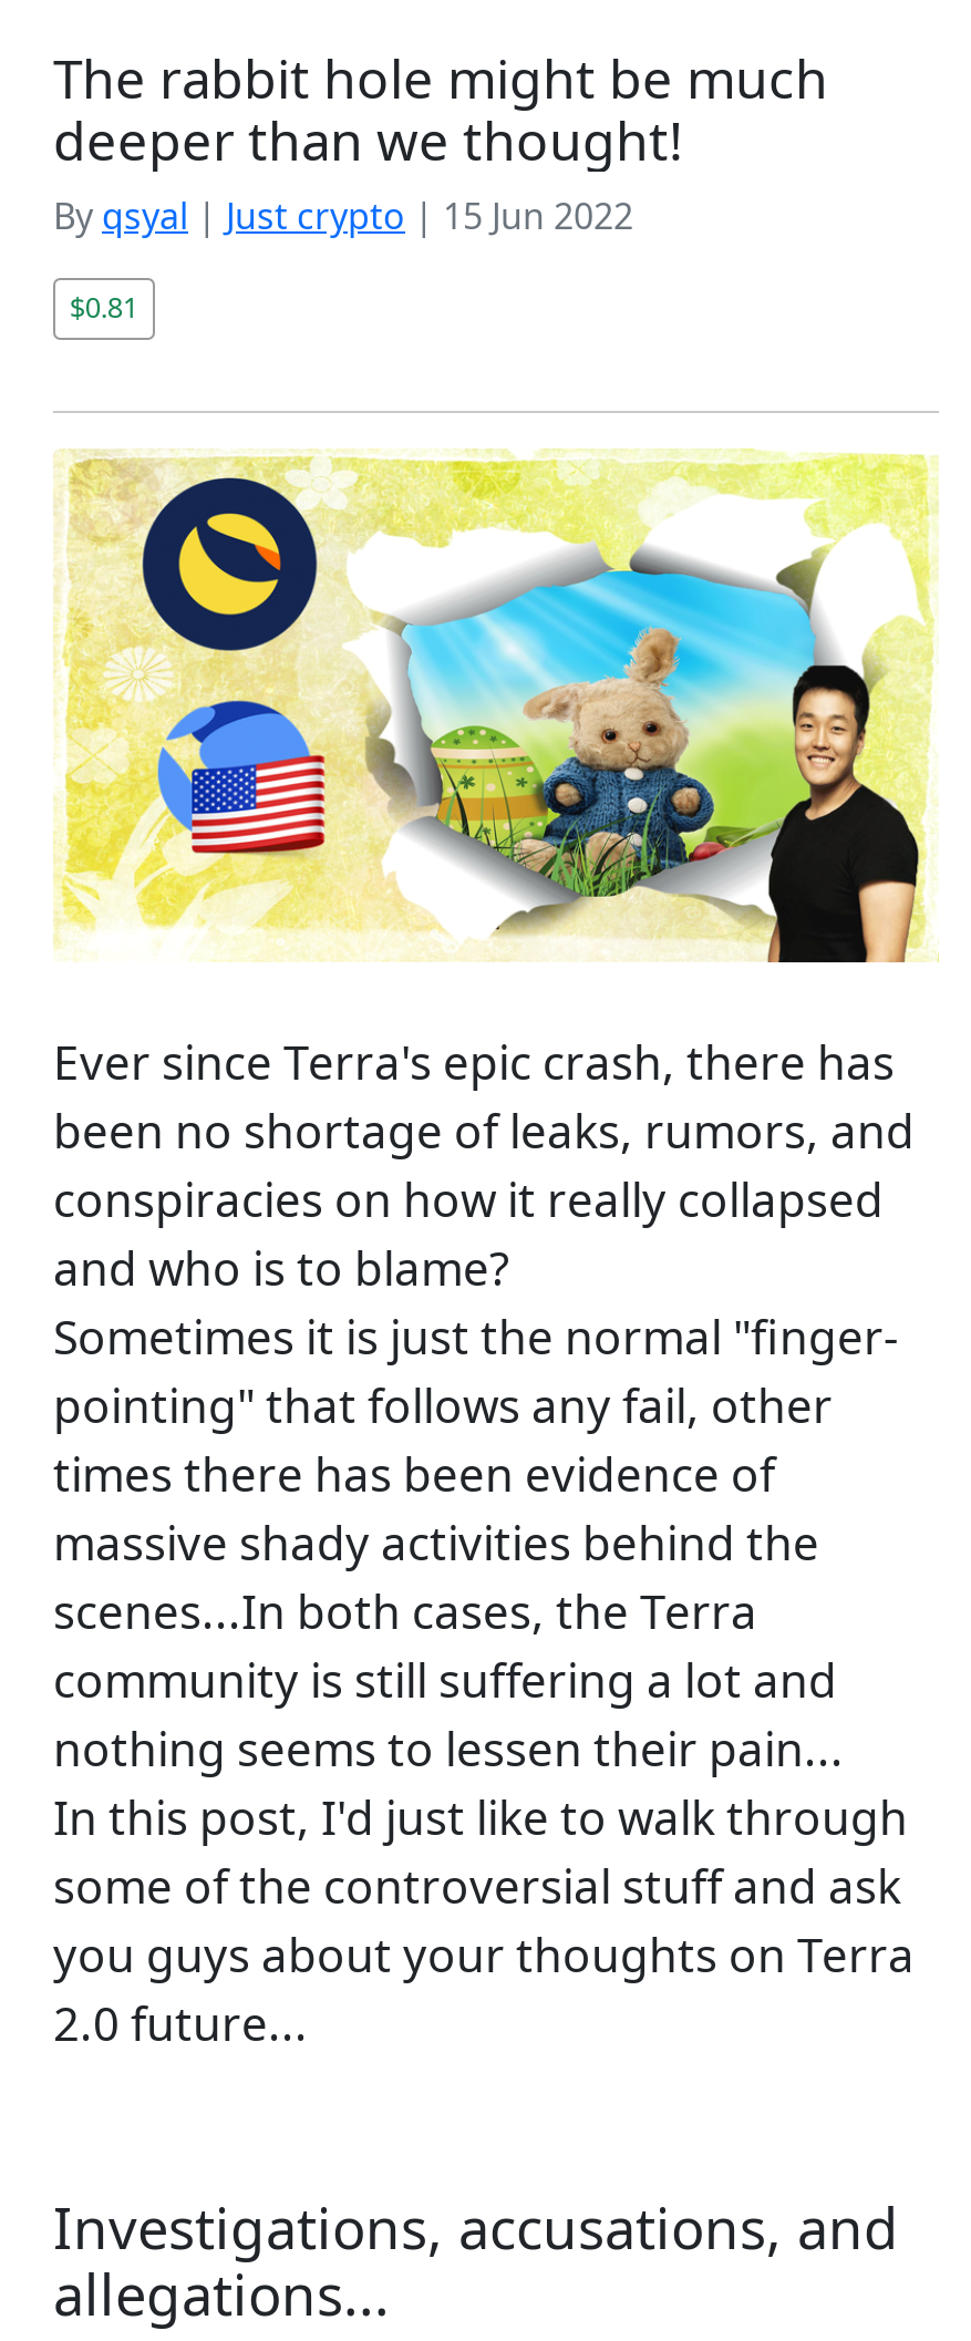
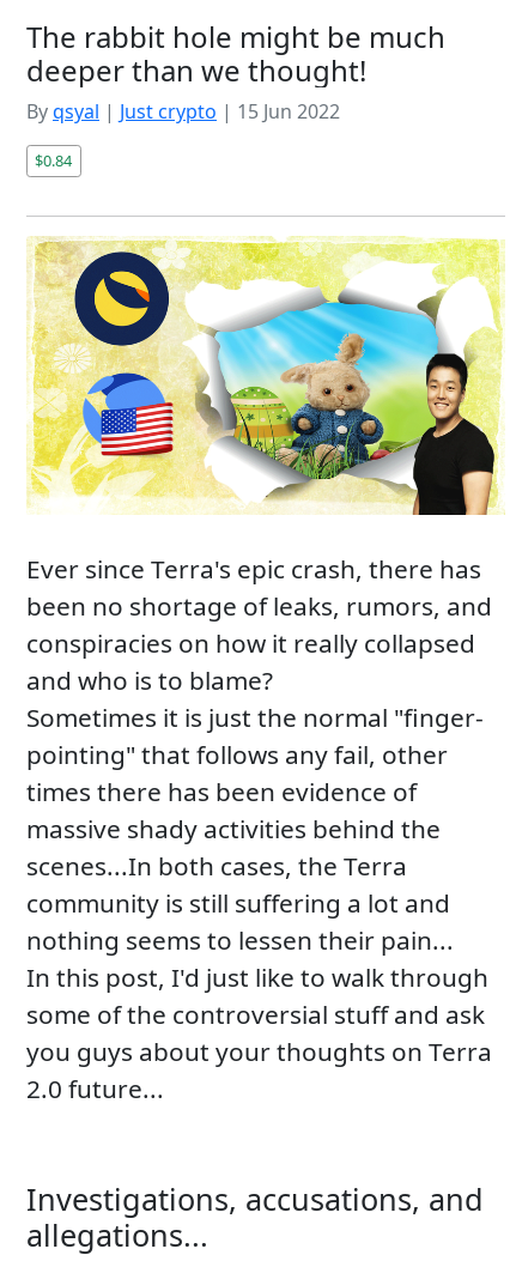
[70,287,138,327] $0.81 -> [35,149,72,171] $0.84

